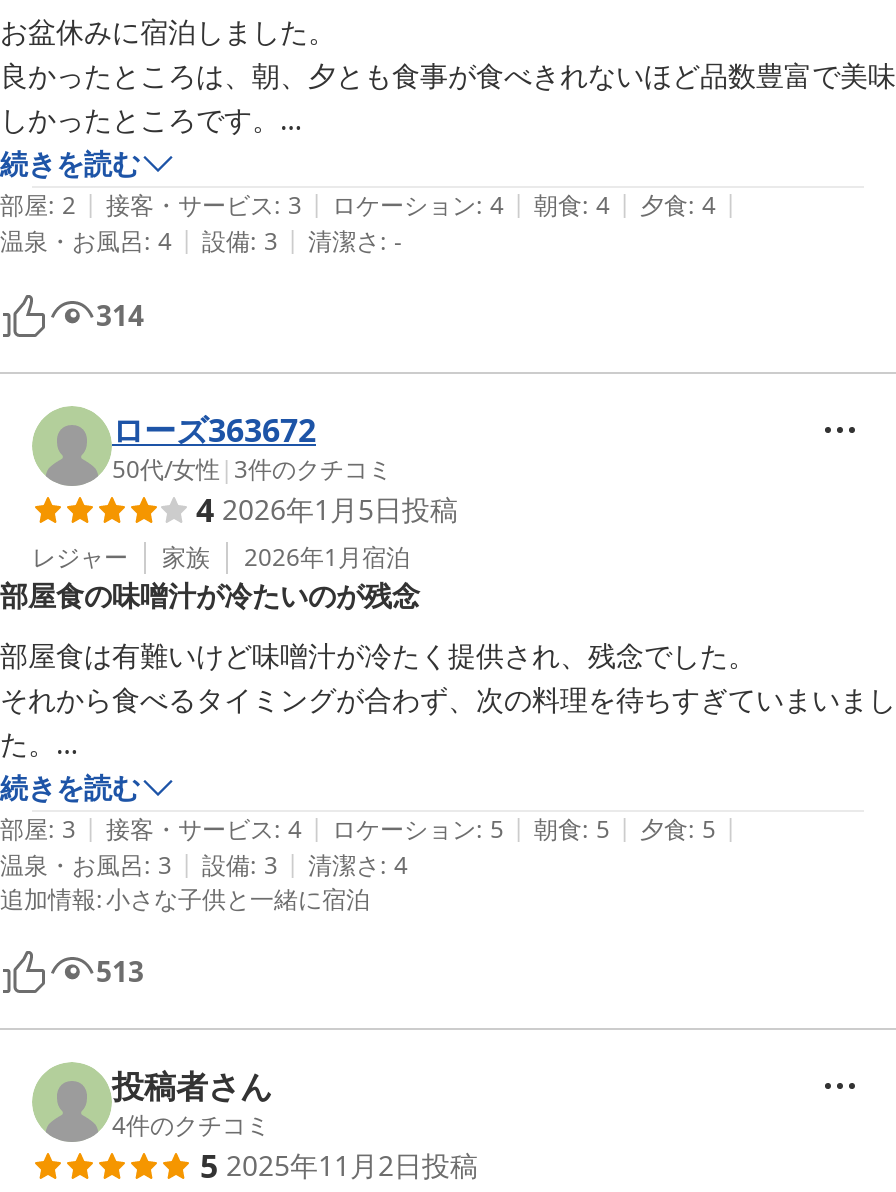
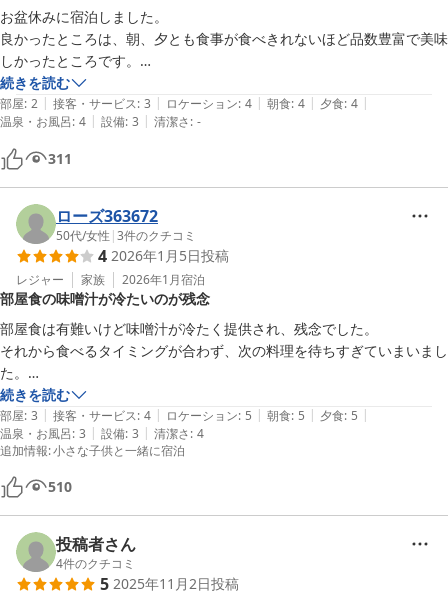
[96,296,144,334] 314 -> [48,149,72,168] 311
[96,952,144,990] 513 -> [48,477,72,496] 510

